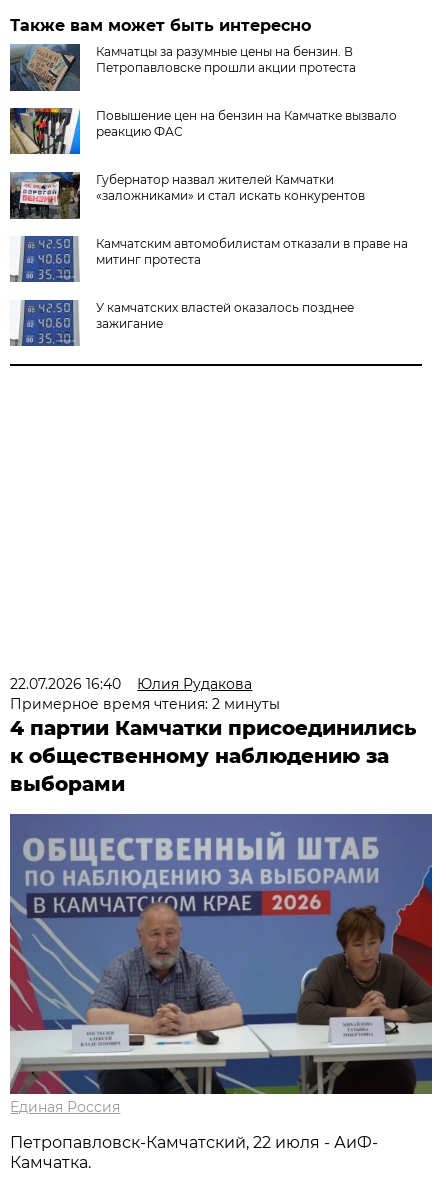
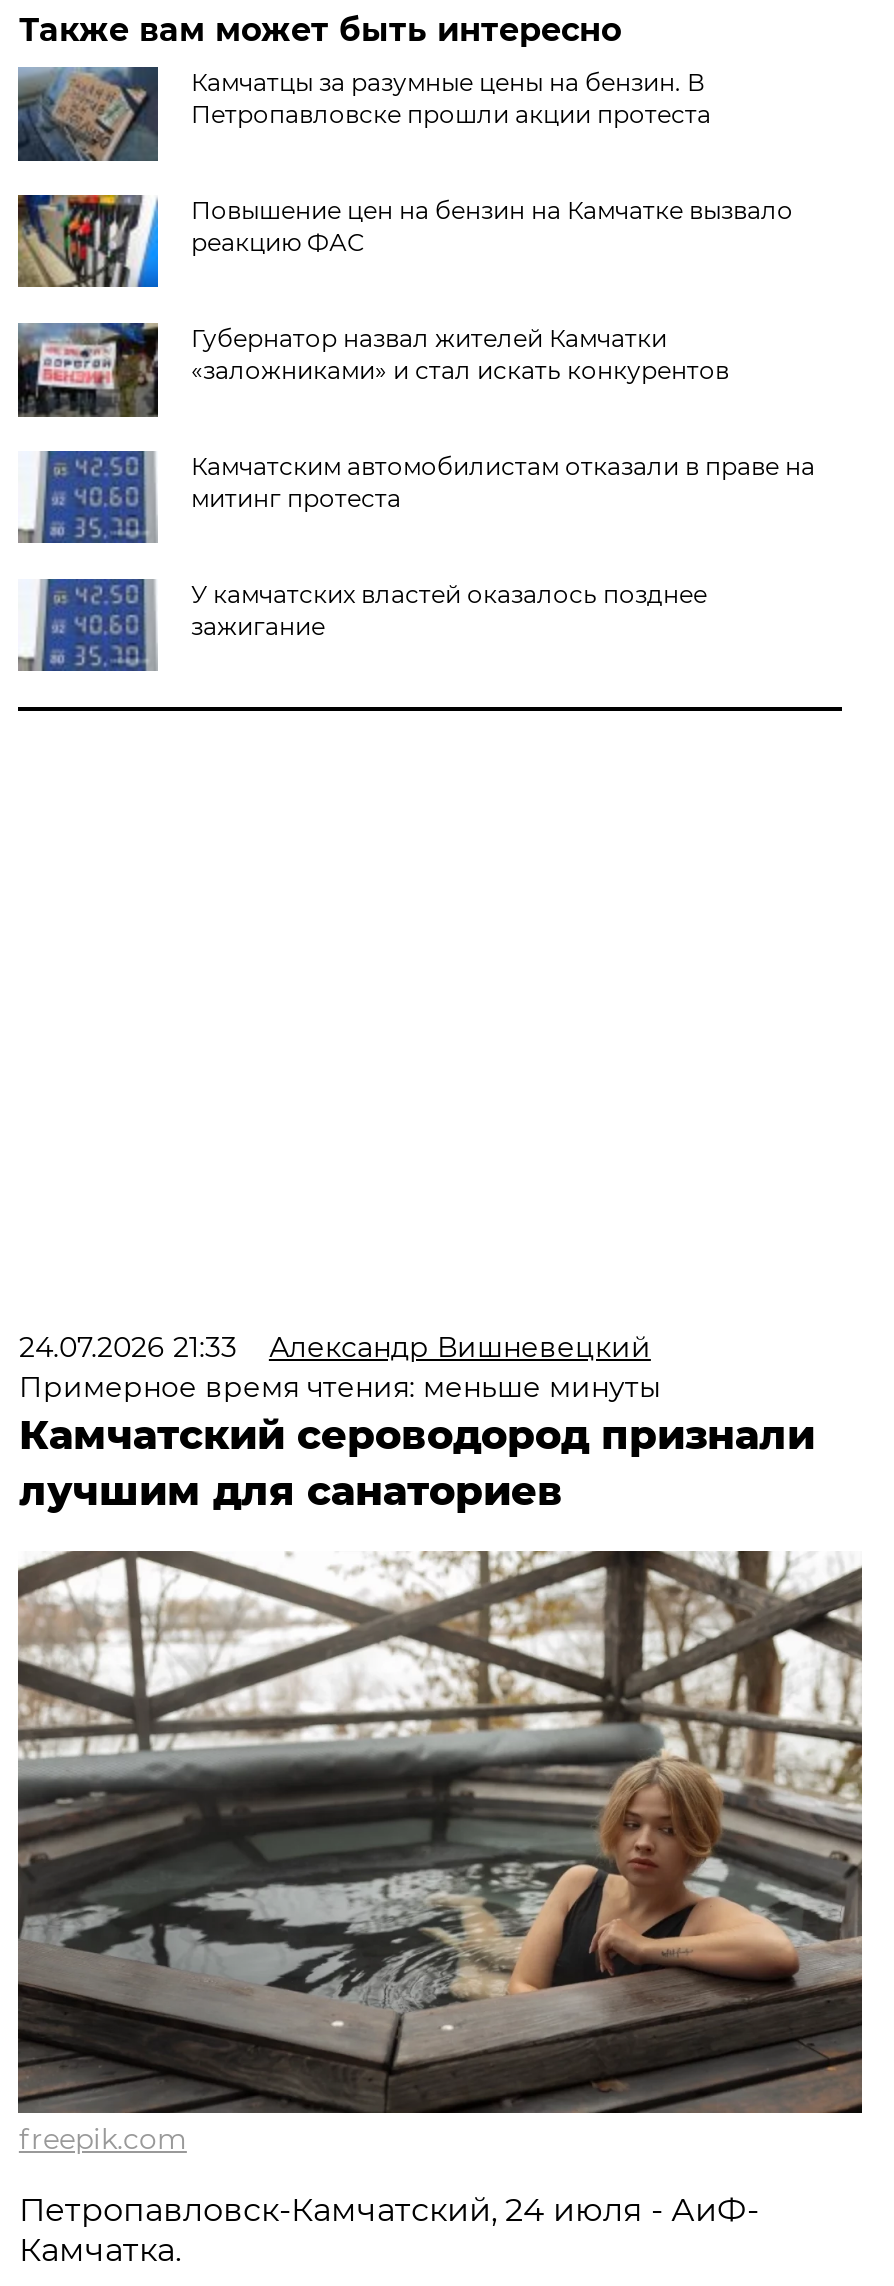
[10,675,416,796] 22.07.2026 16:40 | Юлия Рудакова | Примерное время чтения: 2 минуты | 4 партии Камчатки присоединились | к общественному наблюдению за | выборами -> [19,1329,815,1515] 24.07.2026 21:33 | Александр Вишневецкий | Примерное время чтения: меньше минуты | Камчатский сероводород признали | лучшим для санаториев
[9,813,433,1116] [image] | Единая Россия -> [16,1549,864,2157] [image] | freepik.com
[10,1133,378,1152] Петропавловск-Камчатский, 22 июля - АиФ- -> [19,2191,759,2229] Петропавловск-Камчатский, 24 июля - АиФ-

